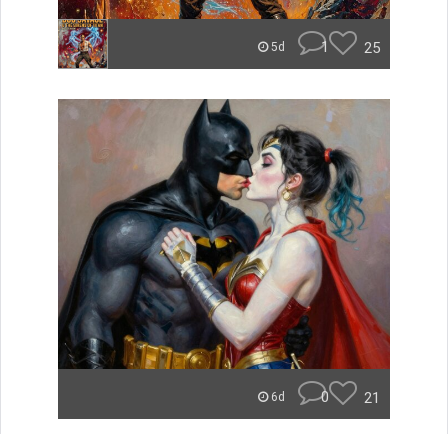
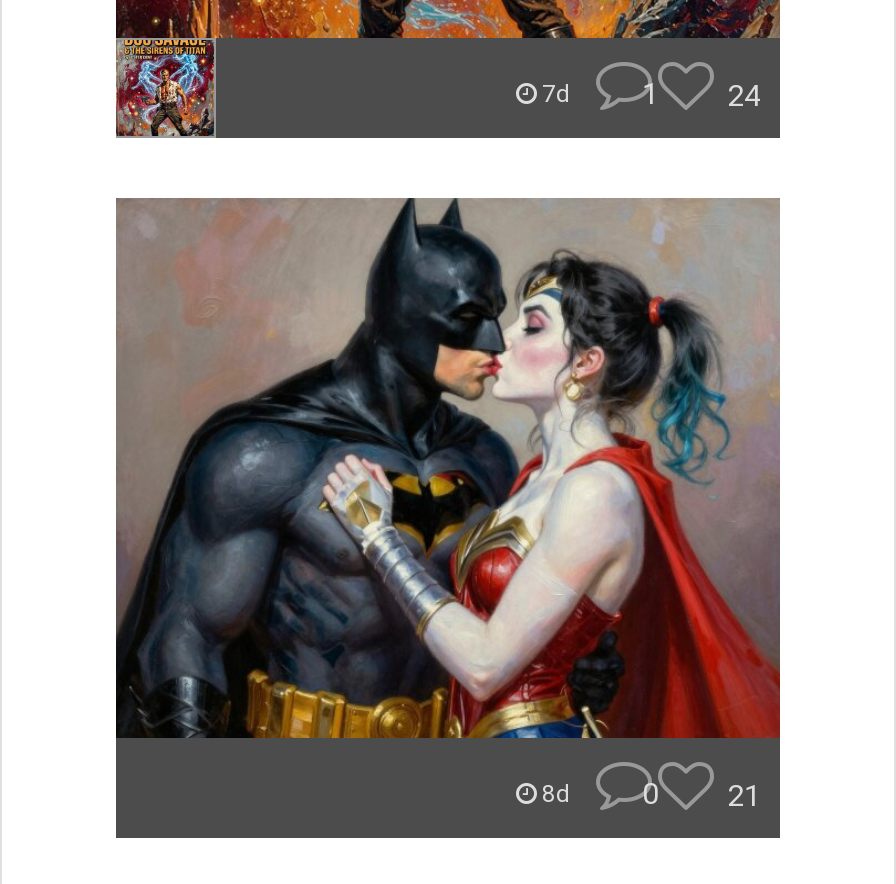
[268,40,288,54] 5d -> [536,80,576,108] 7d
[364,39,380,57] 25 -> [728,78,760,114] 24
[268,390,288,404] 6d -> [536,780,576,808] 8d

